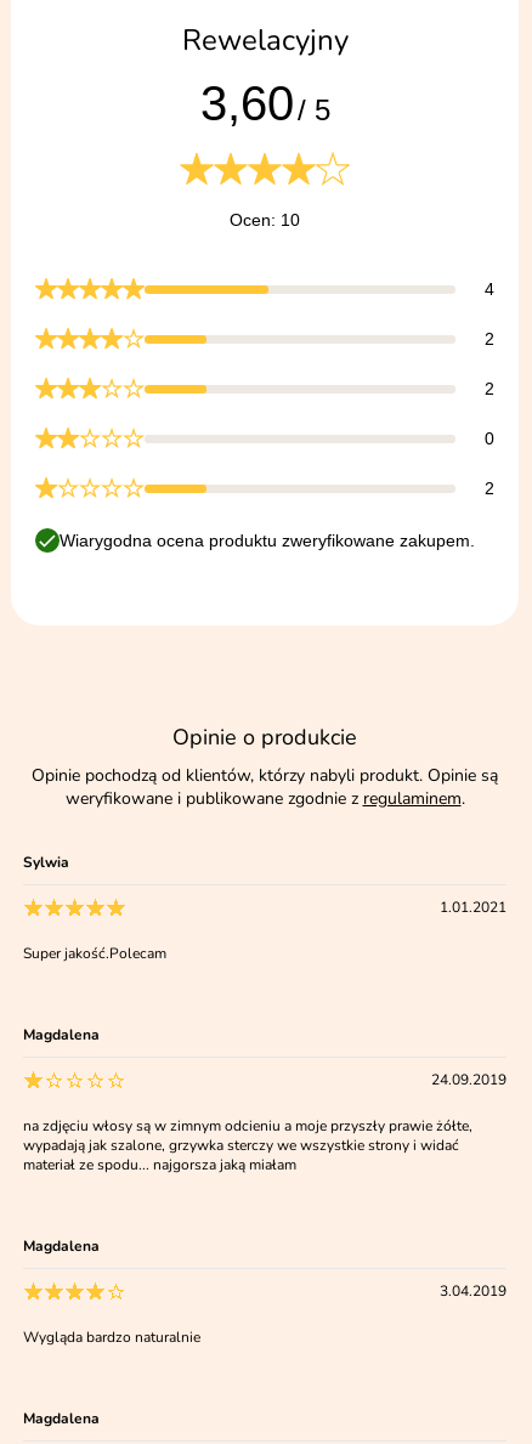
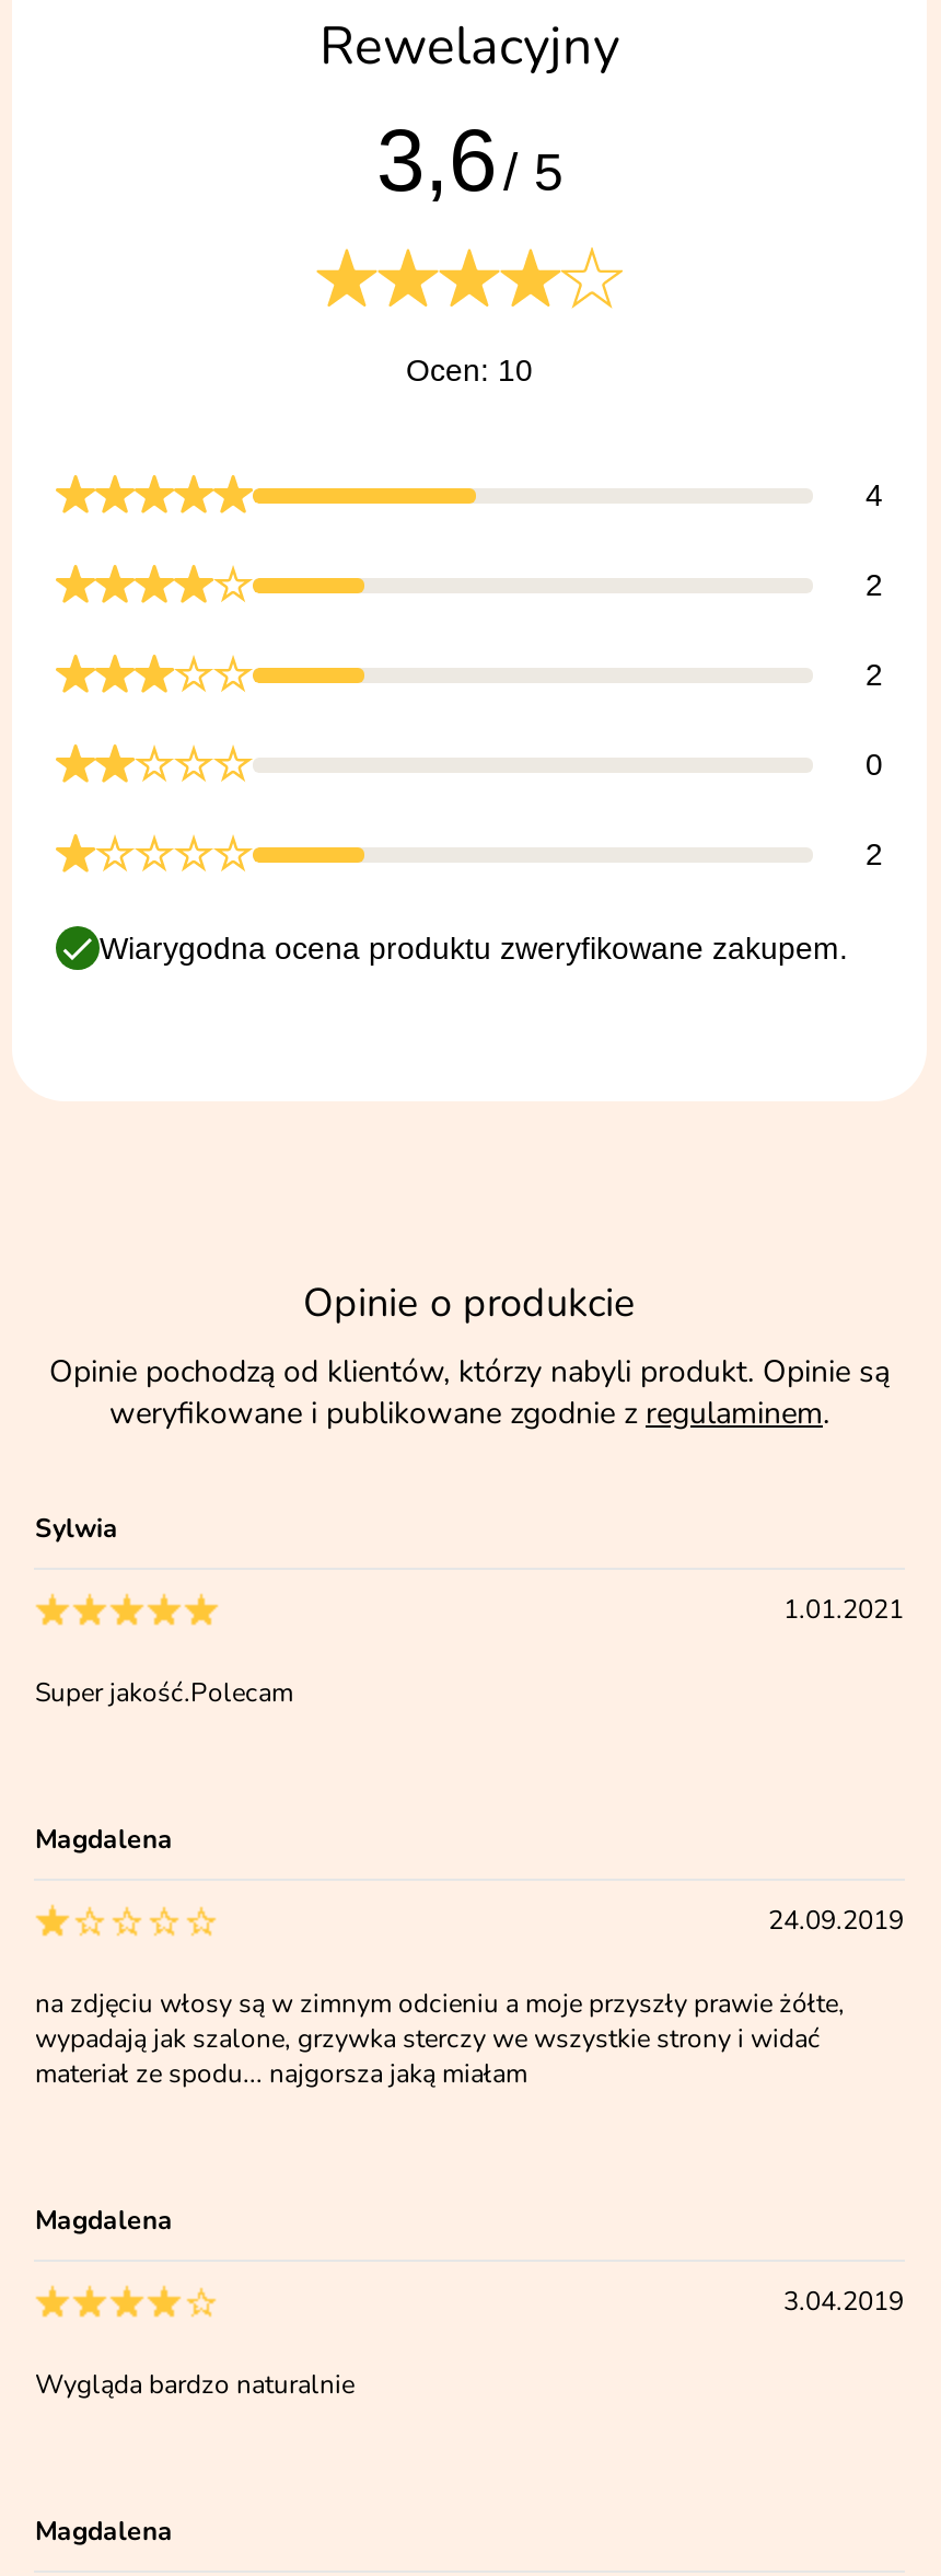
[200,77,330,130] 3,60 / 5 -> [376,113,562,209] 3,6 / 5

